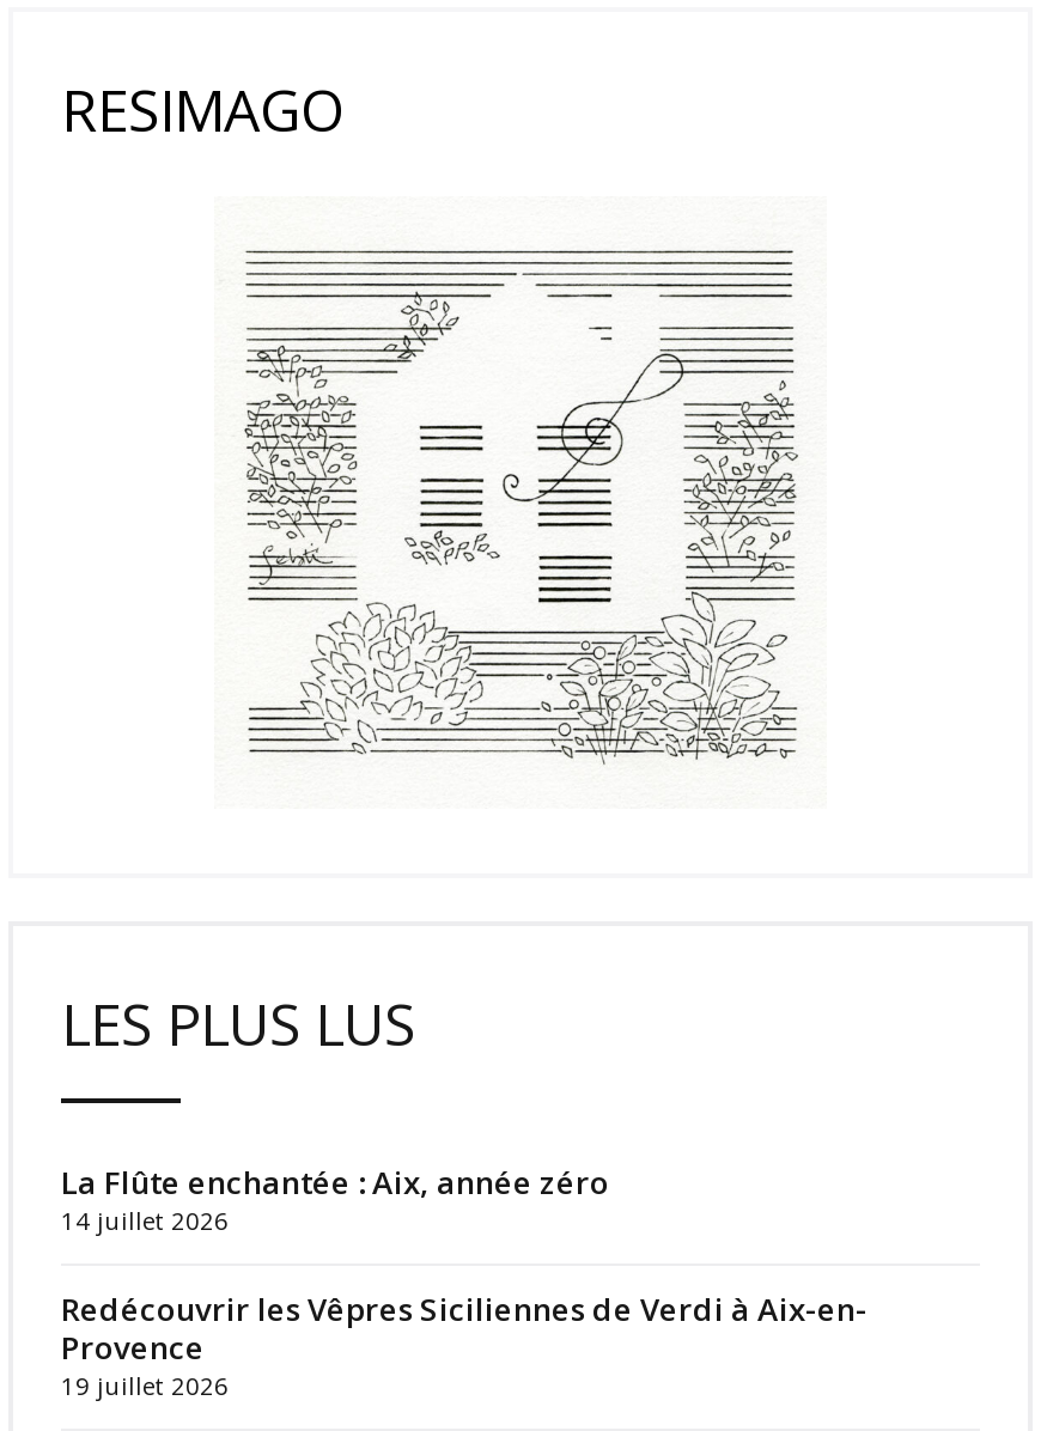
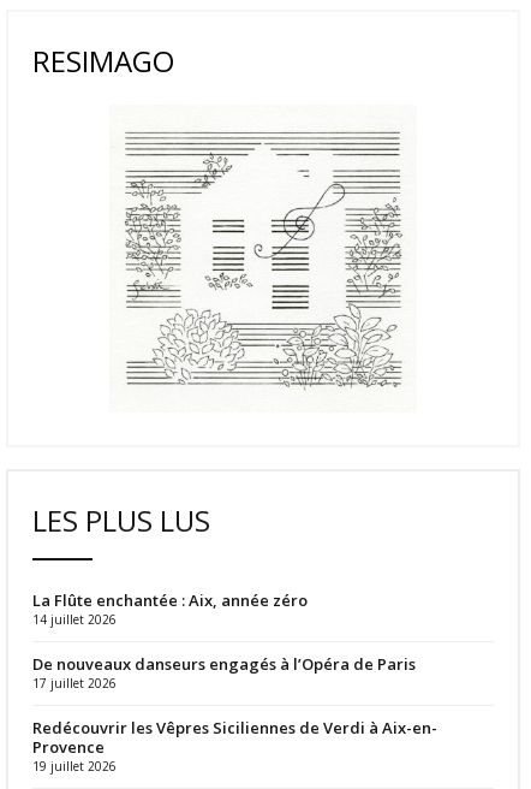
none -> [32,653,416,692] De nouveaux danseurs engagés à l’Opéra de Paris | 17 juillet 2026

